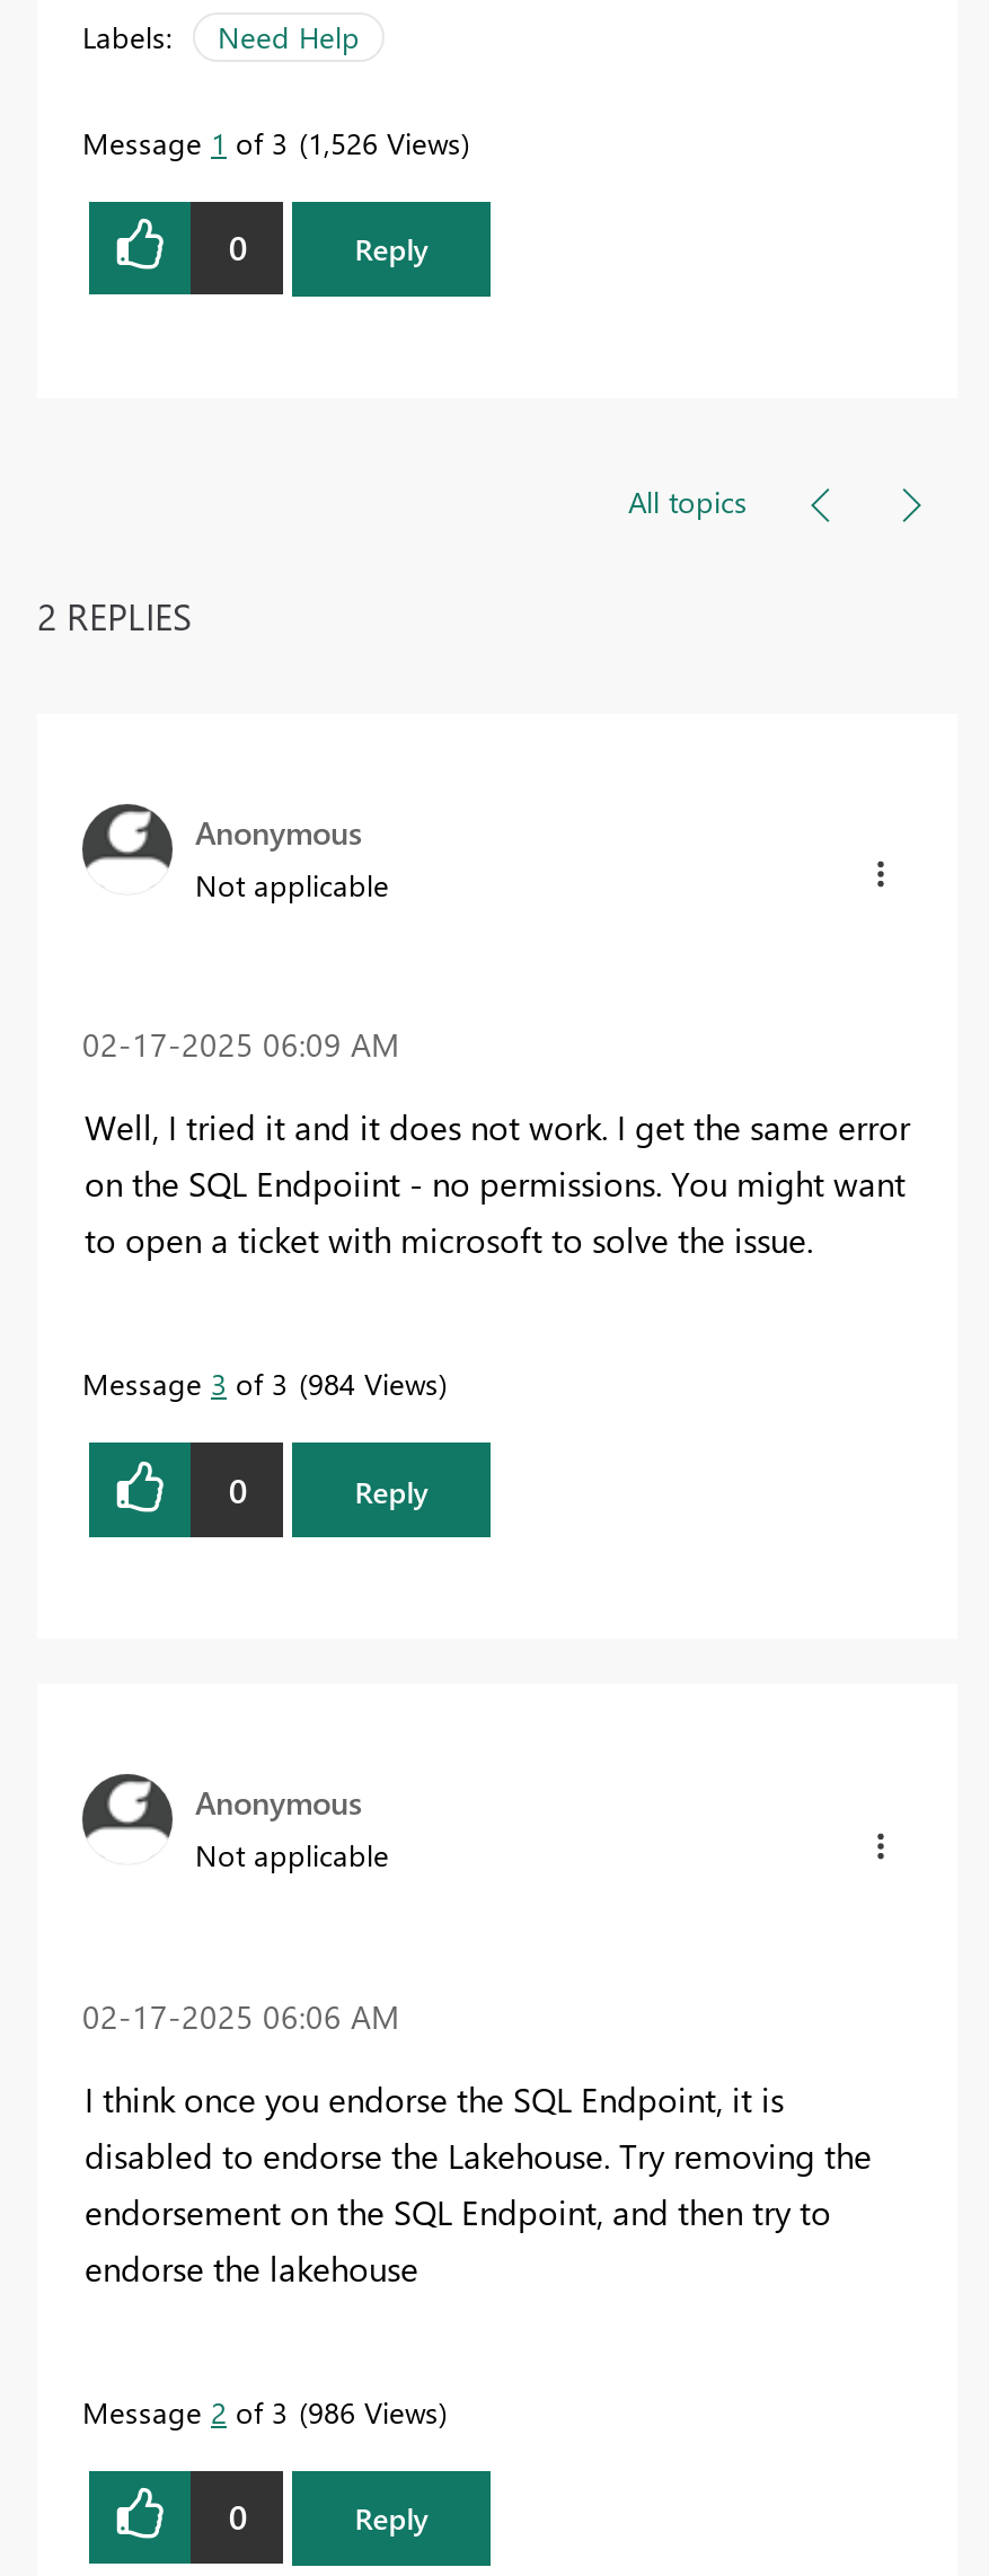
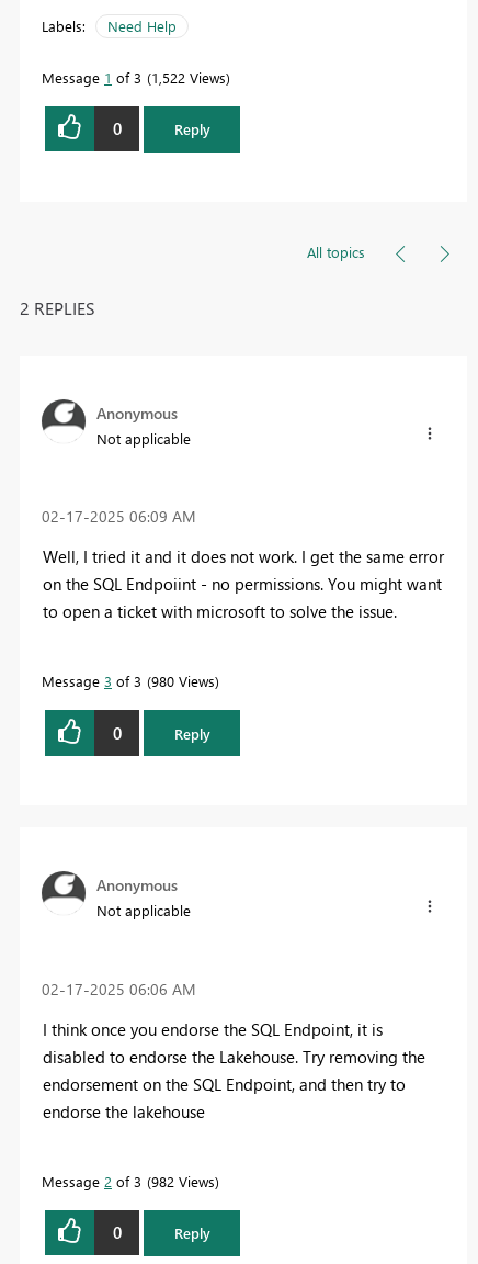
[82,122,461,160] Message 1 of 3 1,526 Views -> [42,68,226,86] Message 1 of 3 1,522 Views
[82,1364,439,1402] Message 3 of 3 984 Views -> [42,672,215,690] Message 3 of 3 980 Views
[82,2391,439,2429] Message 2 of 3 986 Views -> [42,1171,215,1190] Message 2 of 3 982 Views

